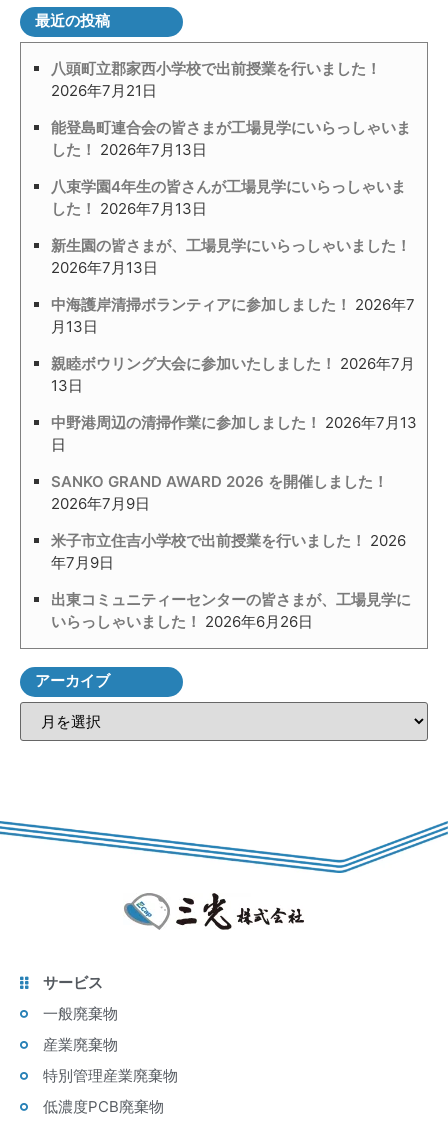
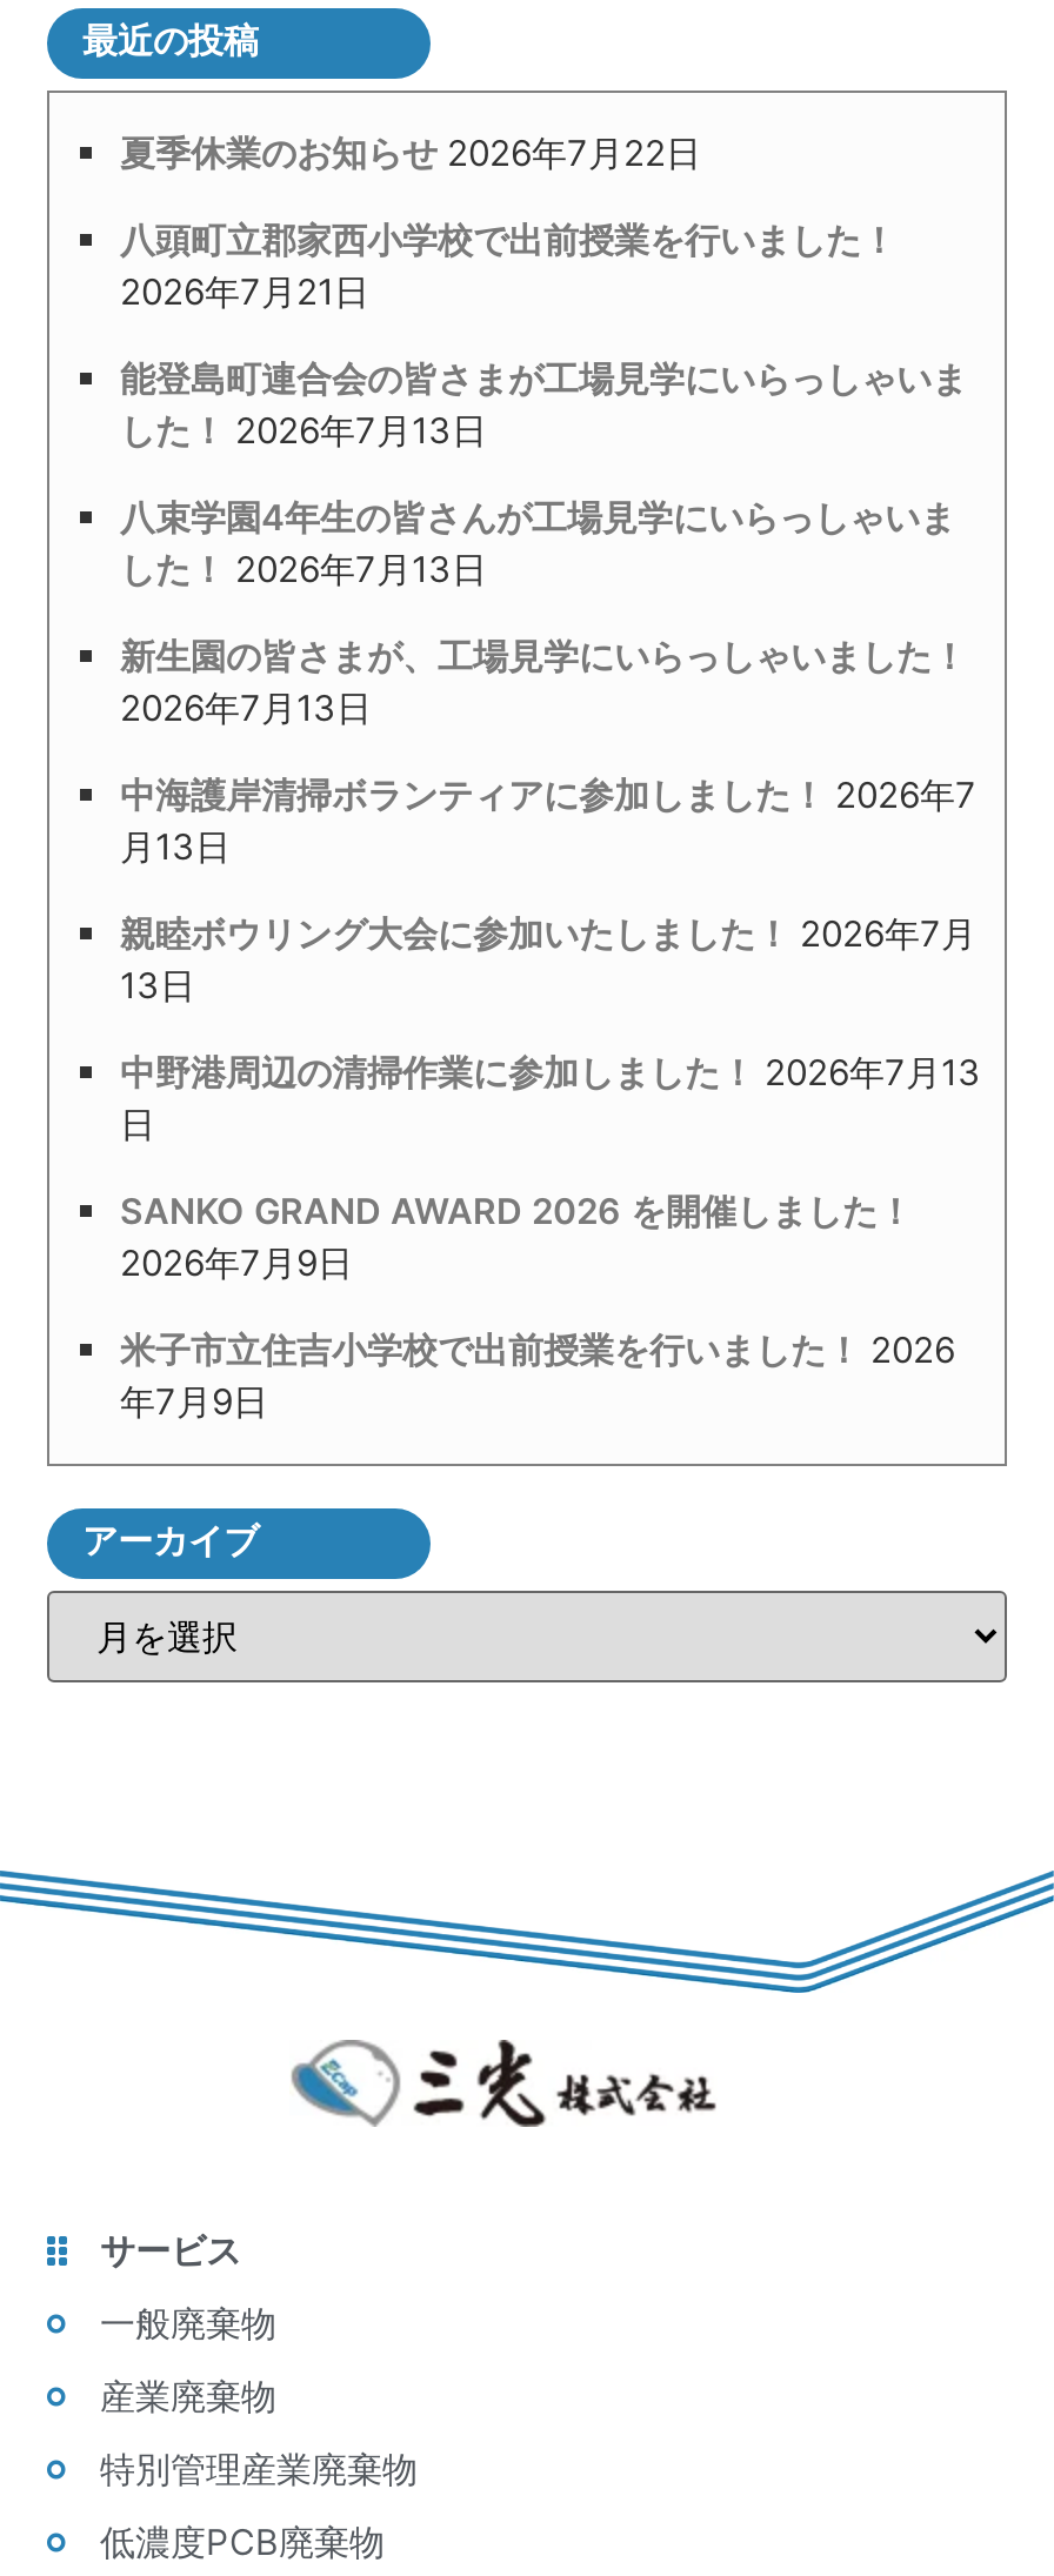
none -> [120,130,701,174] 夏季休業のお知らせ 2026年7月22日
moved [51,59,417,572] -> [120,217,981,1423]: 八頭町立郡家西小学校で出前授業を行いました！ | 2026年7月21日 | 能登島町連合会の皆さまが工場見学にいらっしゃいま | ... | 米子市立住吉小学校で出前授業を行いました！ 2026 | 年7月9日
[51,590,411,631] 出東コミュニティーセンターの皆さまが、工場見学に | いらっしゃいました！ 2026年6月26日 -> none

